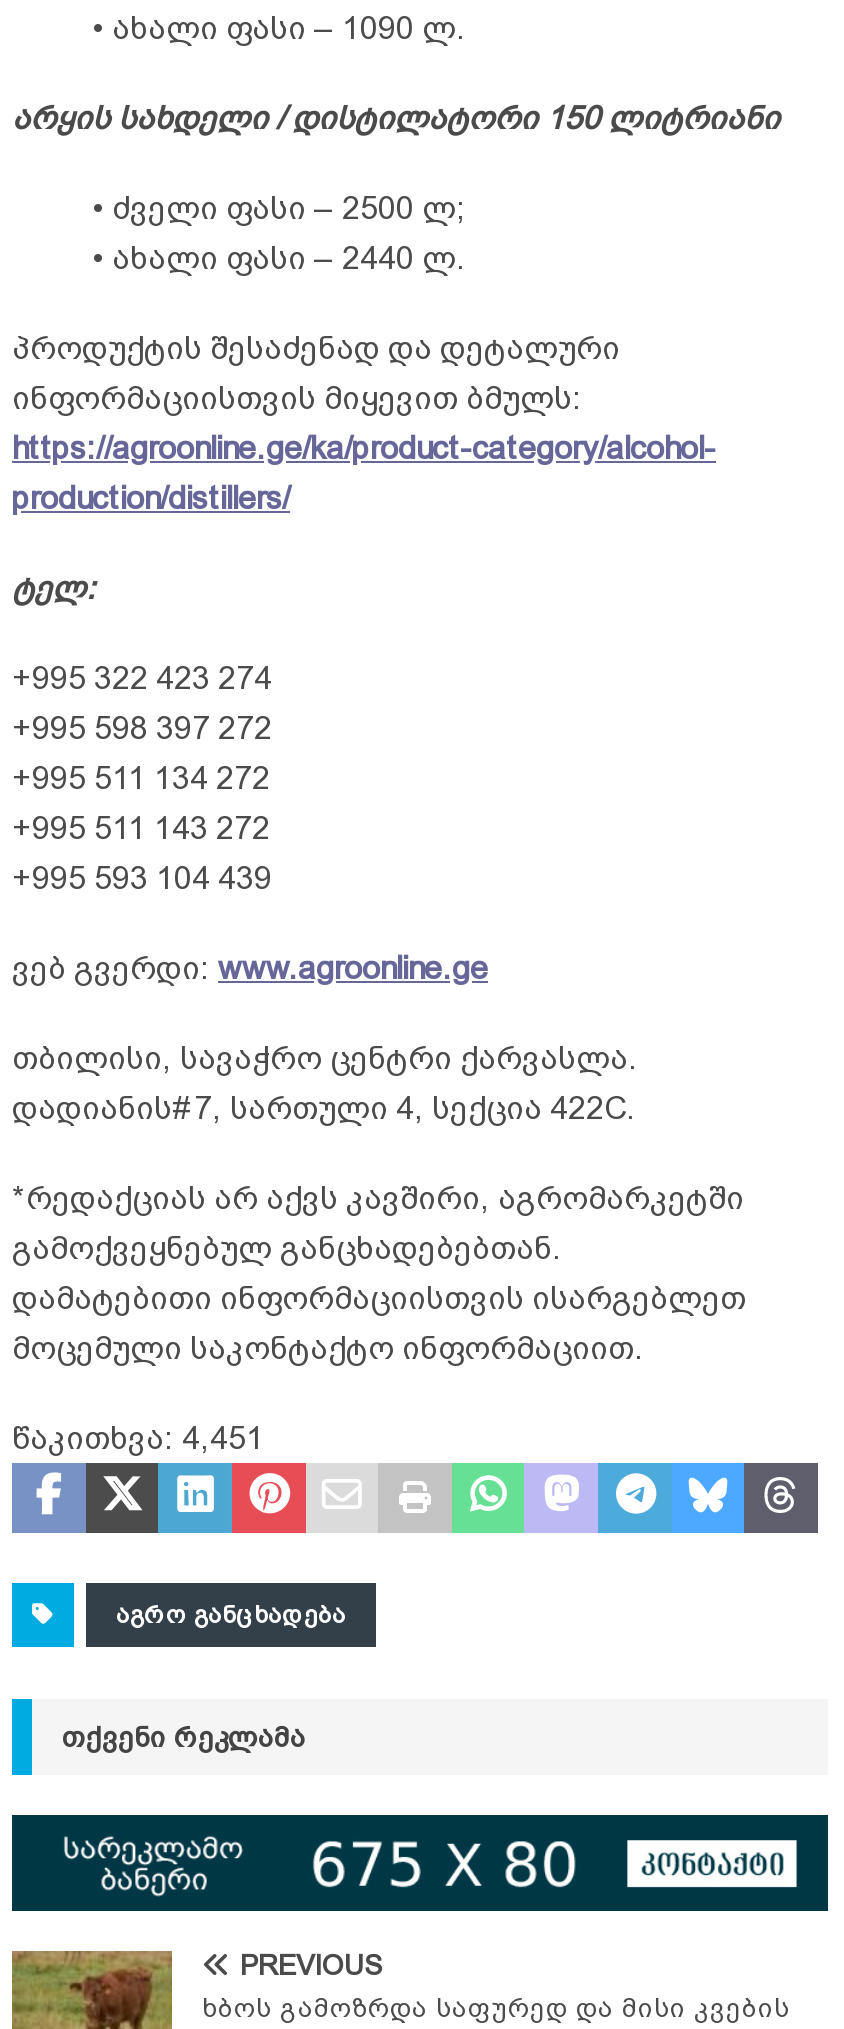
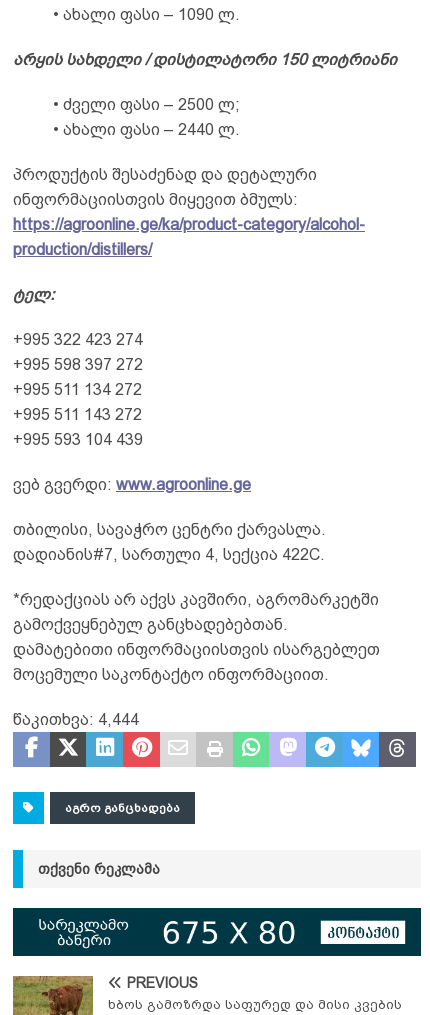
[12,1420,264,1454] წაკითხვა: 4,451 -> [13,711,139,728] წაკითხვა: 4,444

